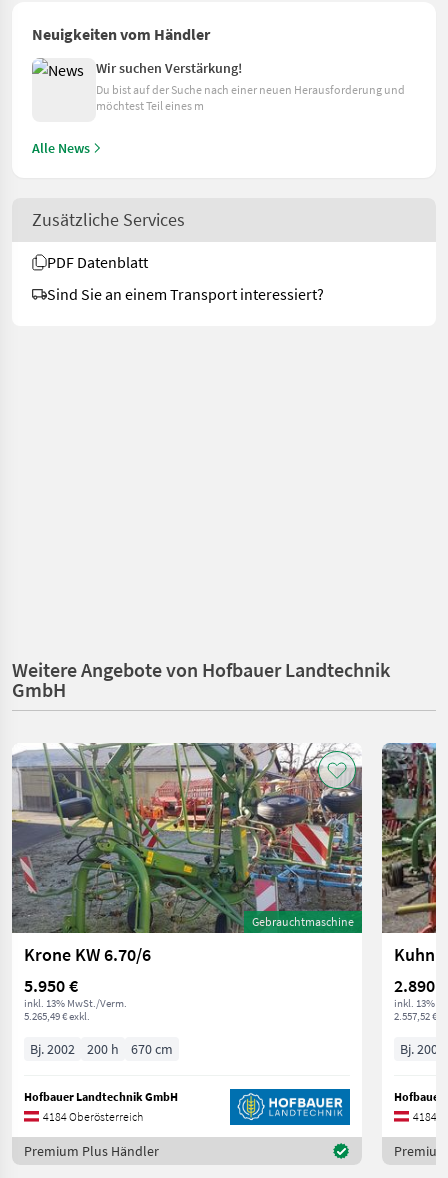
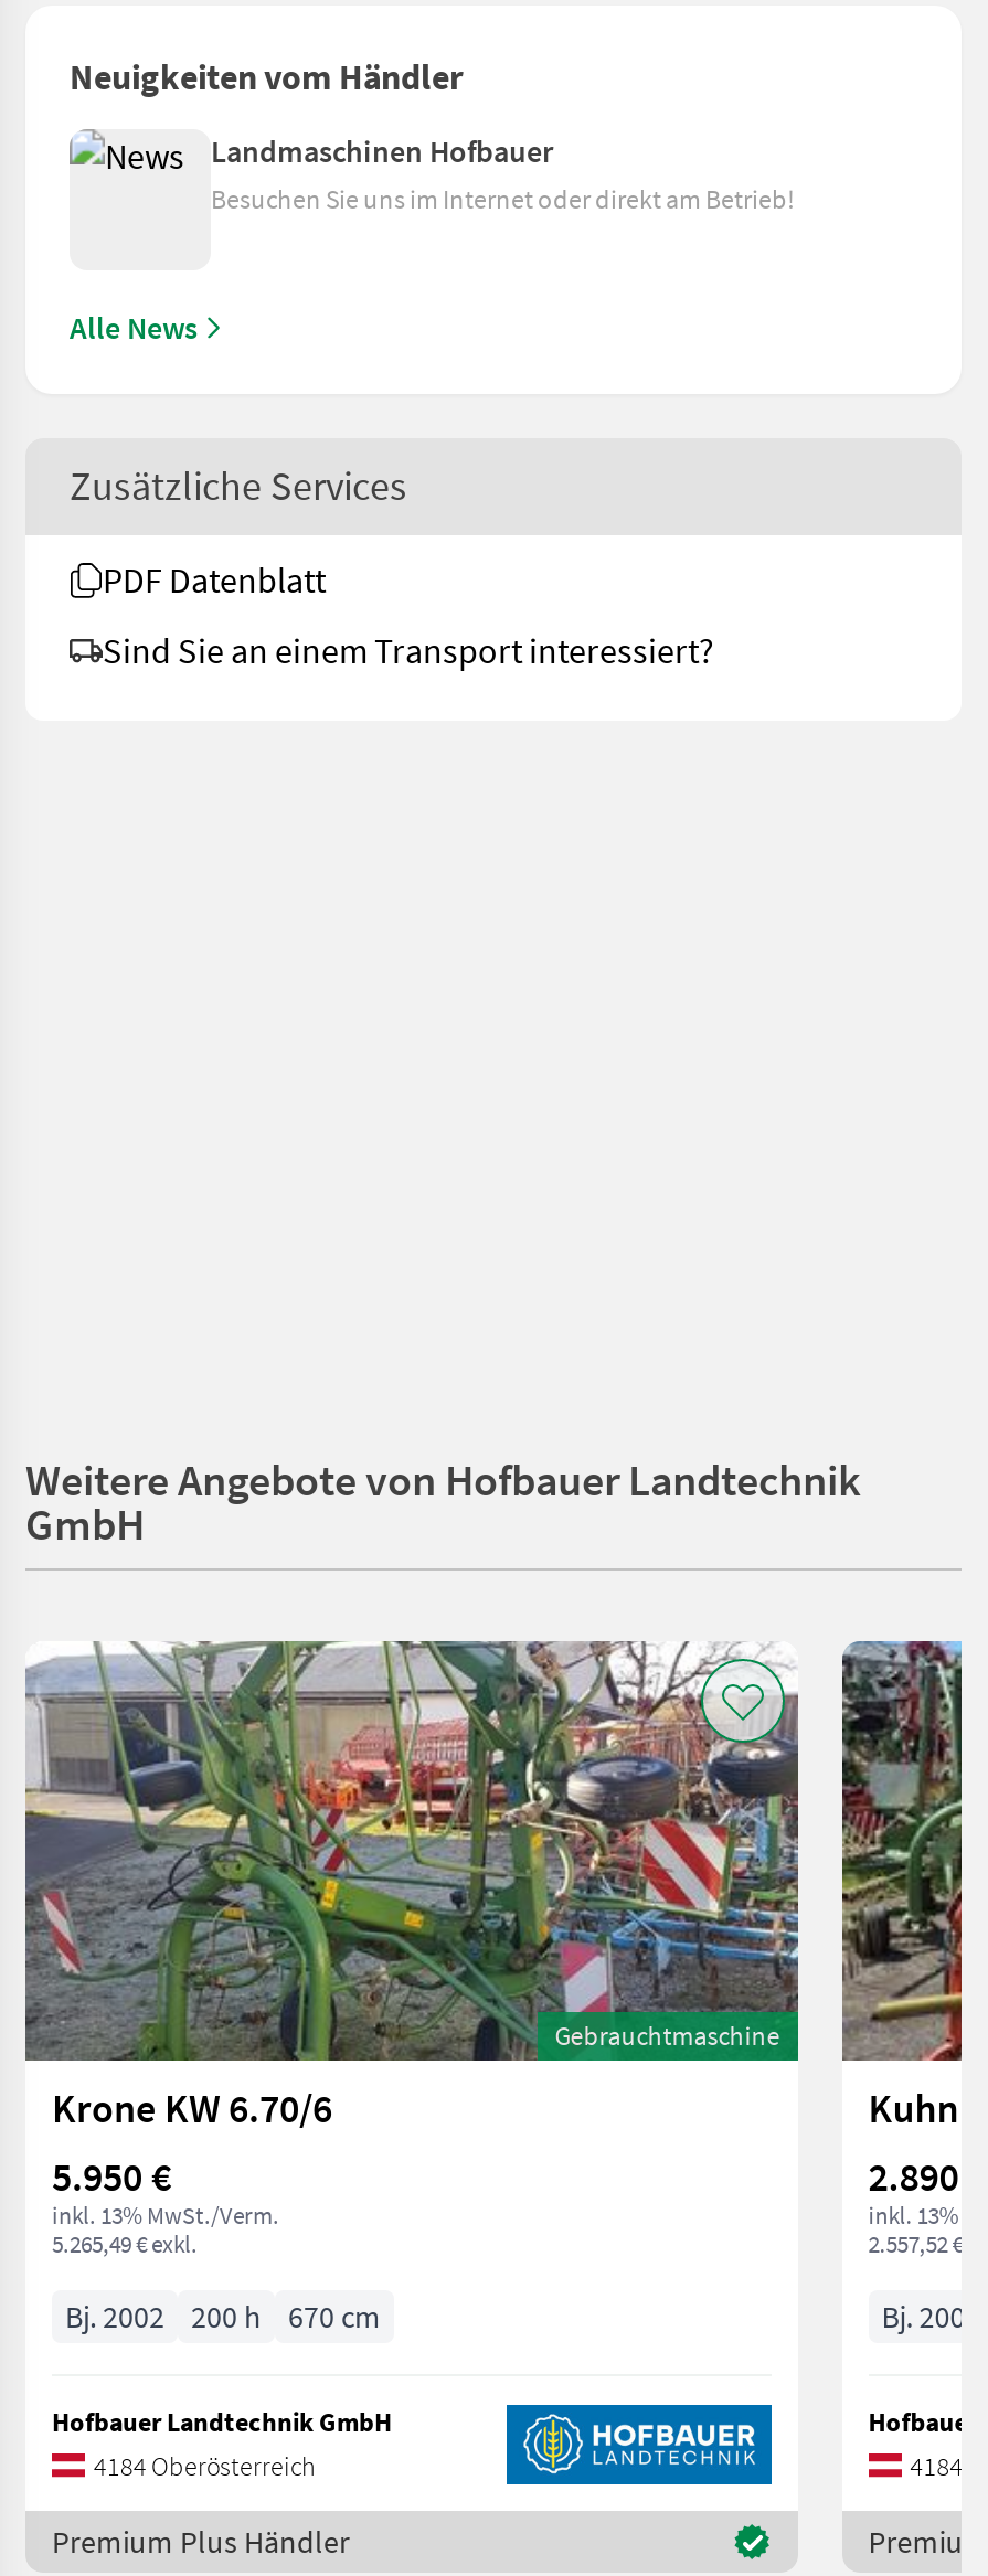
[96,59,405,113] Wir suchen Verstärkung! | Du bist auf der Suche nach einer neuen Herausforderung und | möchtest Teil eines m -> [211,132,794,215] Landmaschinen Hofbauer | Besuchen Sie uns im Internet oder direkt am Betrieb!

